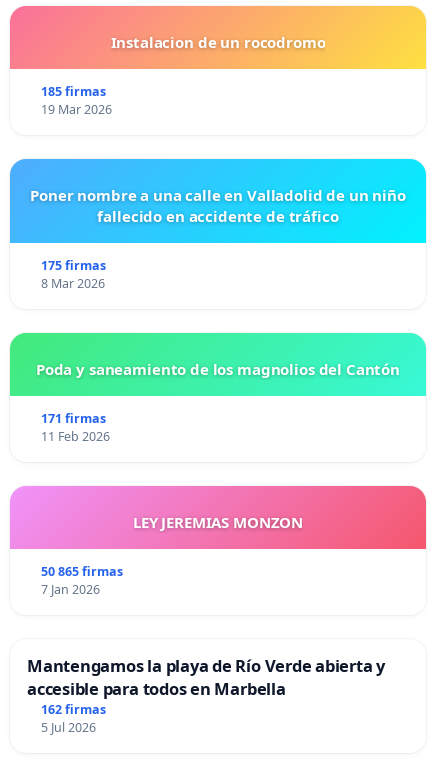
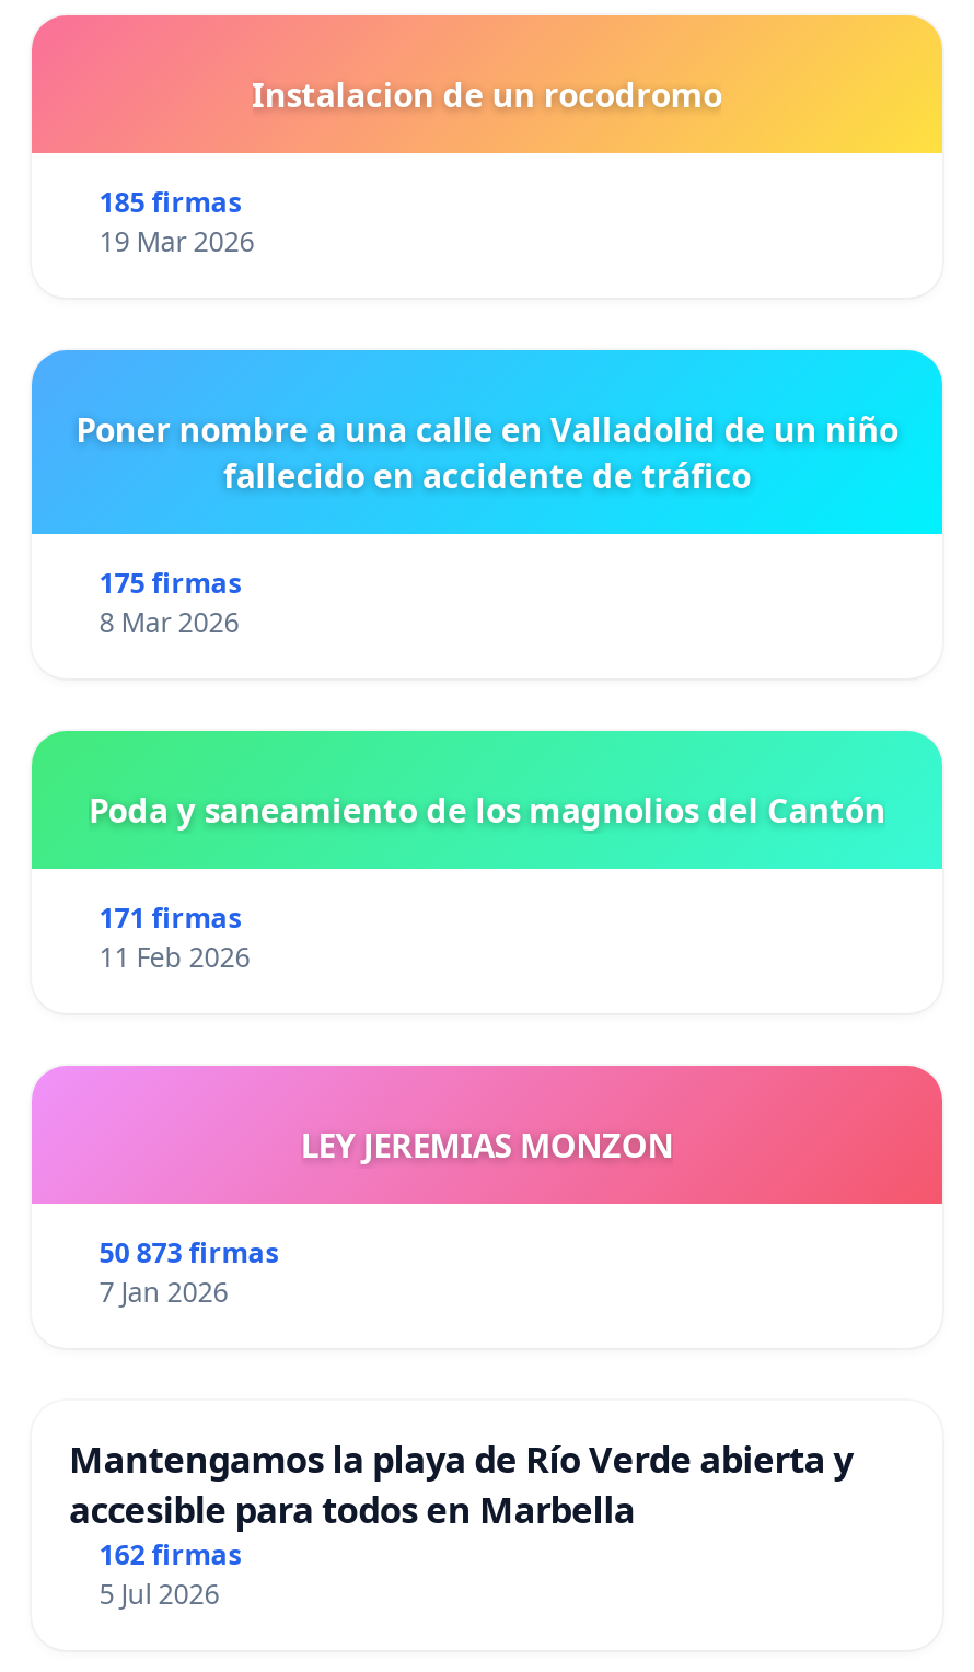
[41,563,123,580] 50 865 firmas -> [99,1235,279,1272] 50 873 firmas

